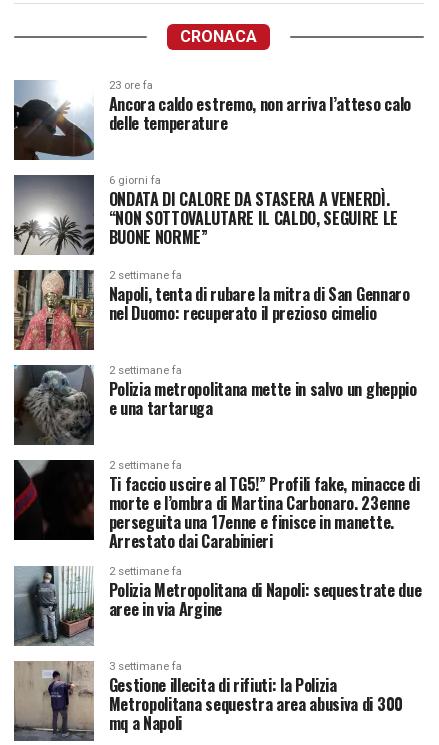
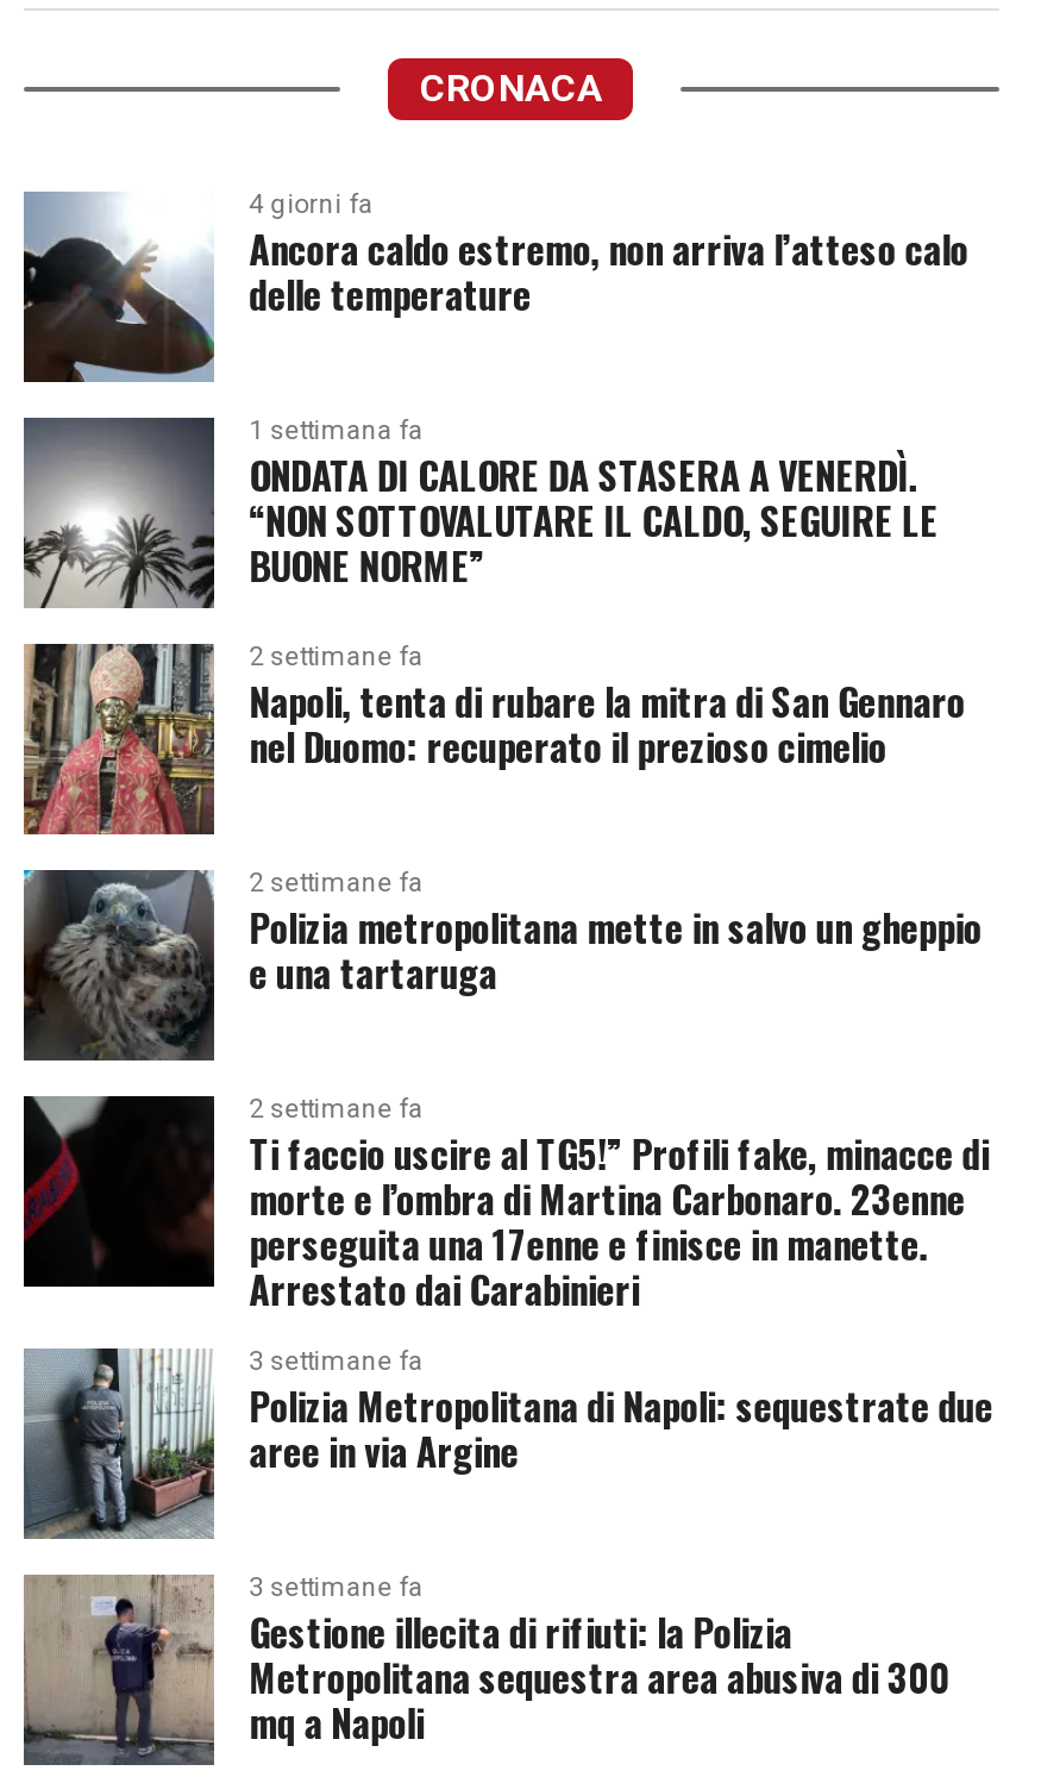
[109,79,153,92] 23 ore fa -> [249,189,373,220] 4 giorni fa
[109,174,161,187] 6 giorni fa -> [249,415,423,446] 1 settimana fa
[109,565,182,578] 2 settimane fa -> [249,1346,423,1377] 3 settimane fa

